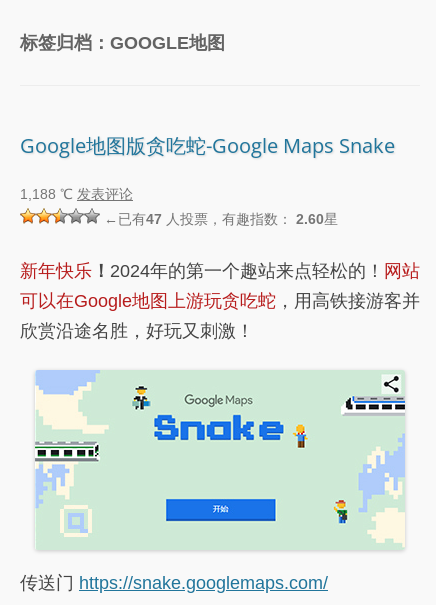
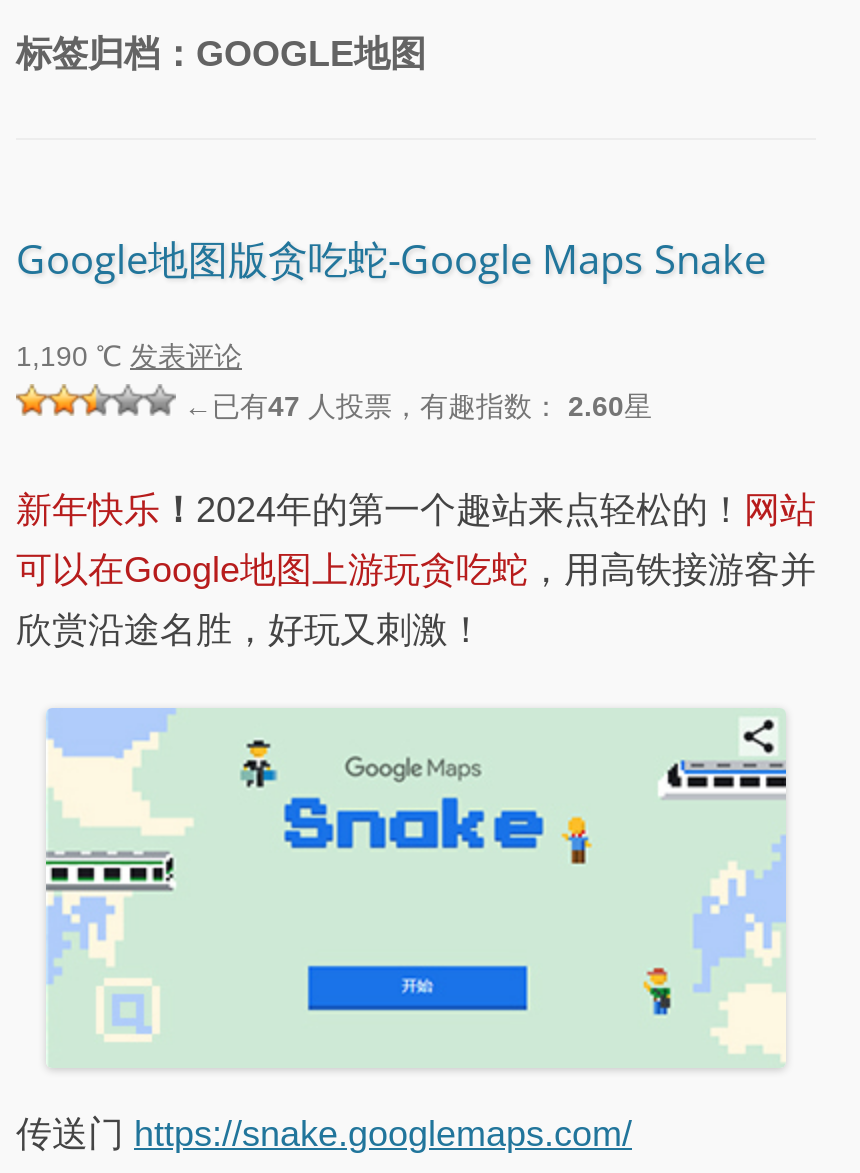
[20,186,133,202] 1,188 ℃发表评论 -> [16,340,242,372] 1,190 ℃发表评论

